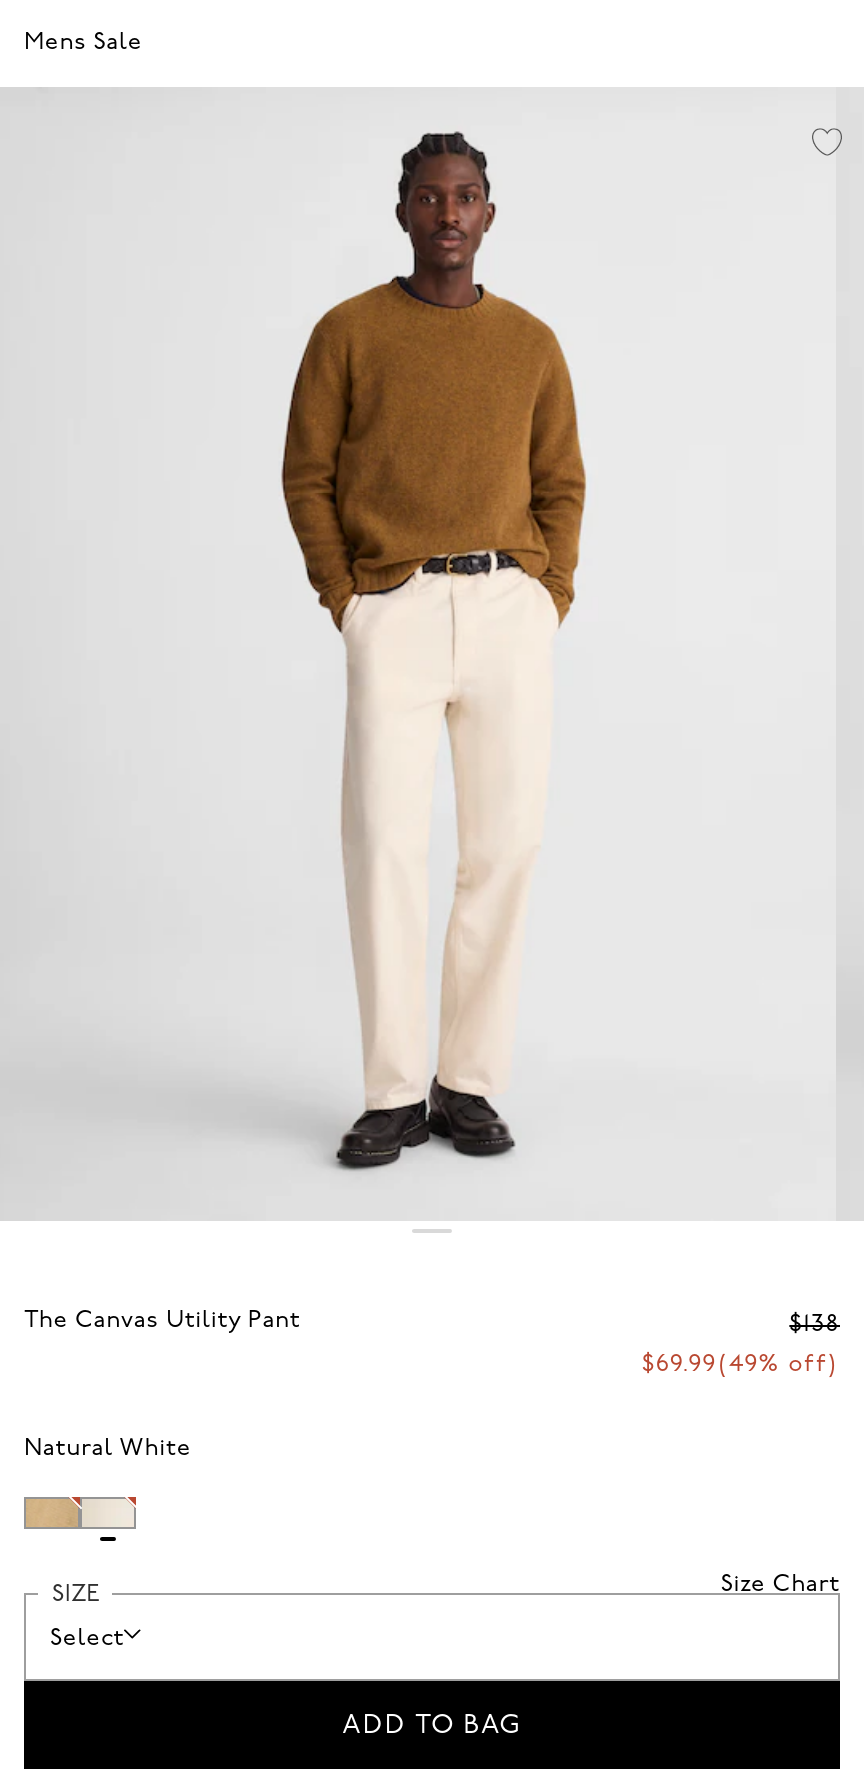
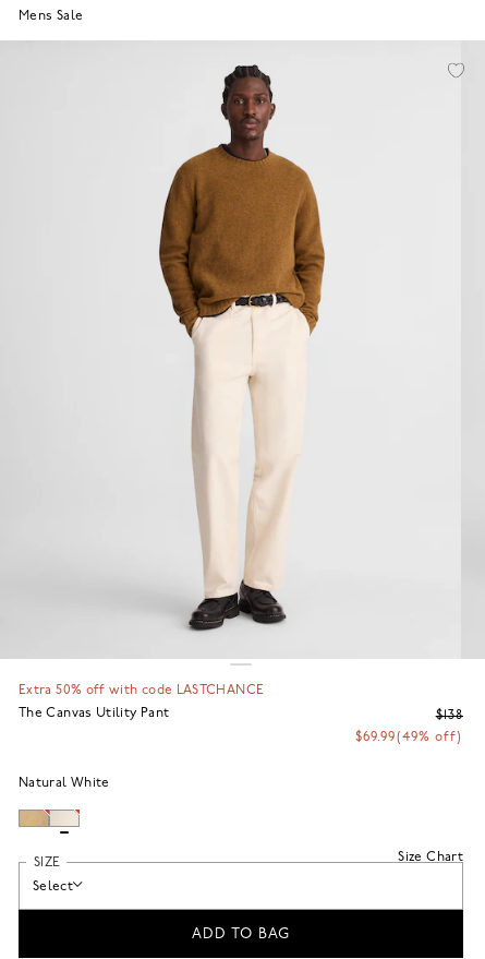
none -> [19,684,264,697] Extra 50% off with code LASTCHANCE

